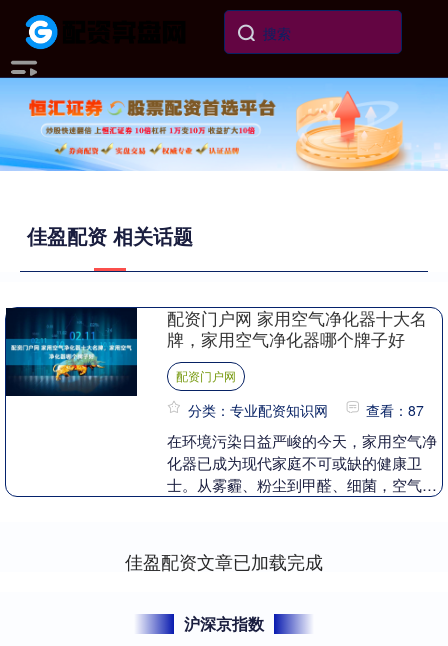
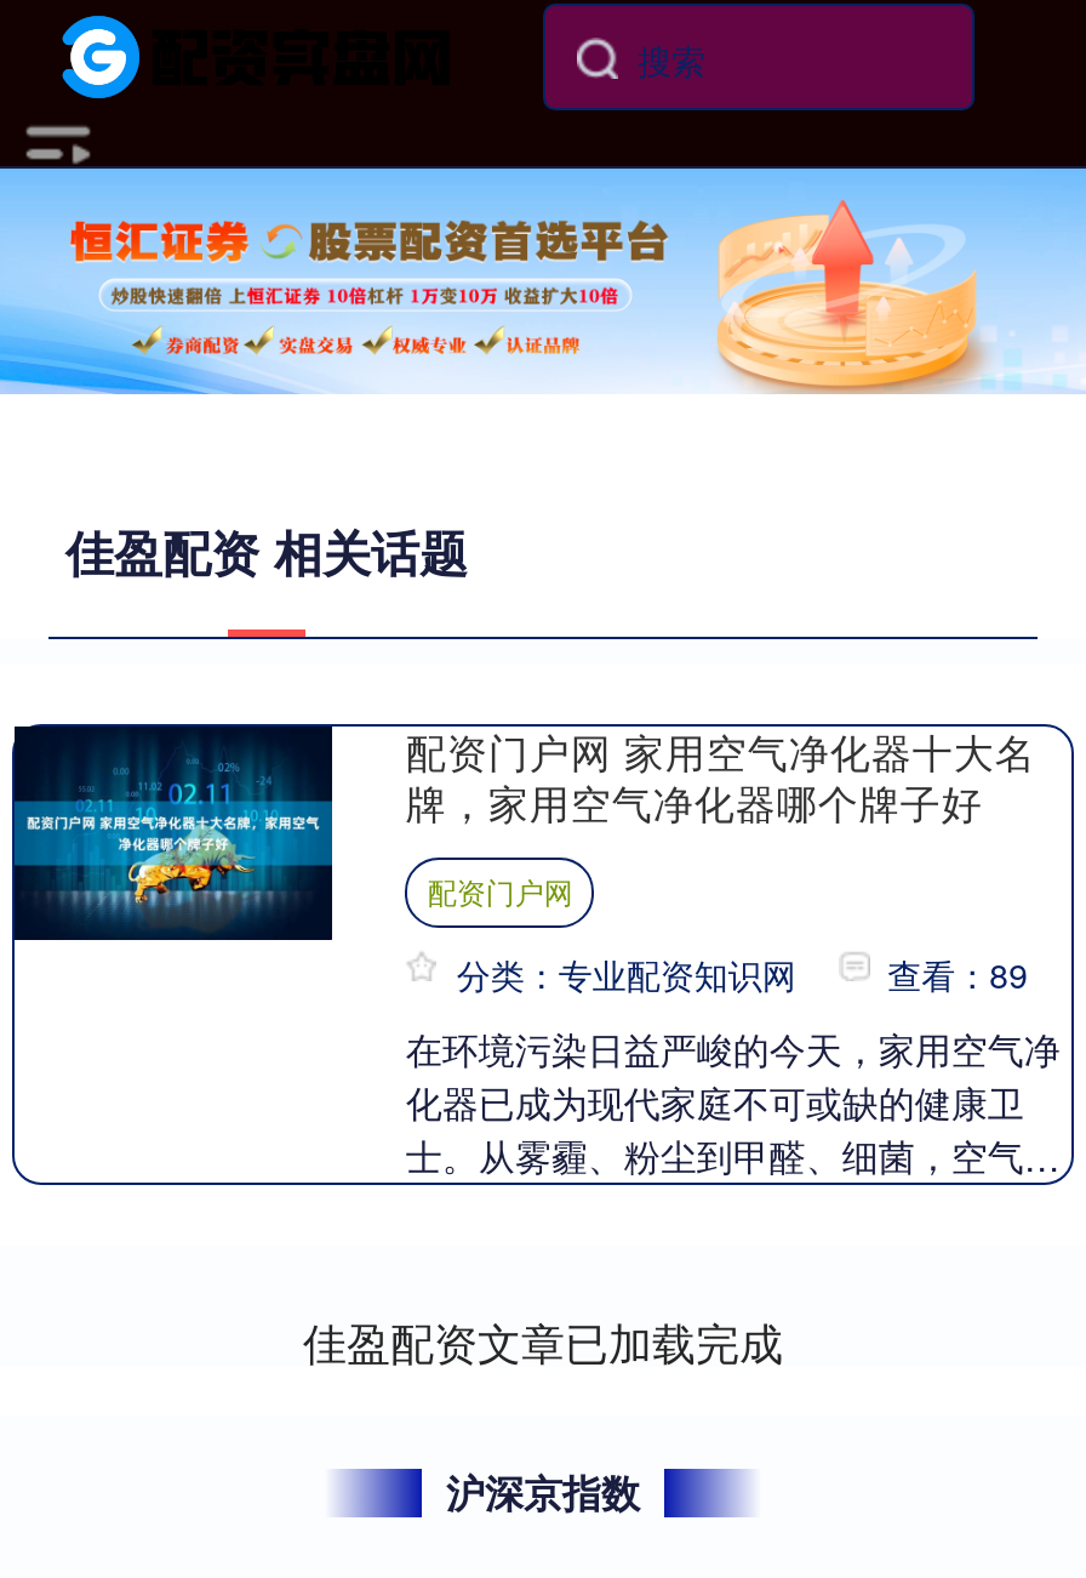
[188,400,424,420] 分类：专业配资知识网 查看：87 -> [456,950,1028,999] 分类：专业配资知识网 查看：89

